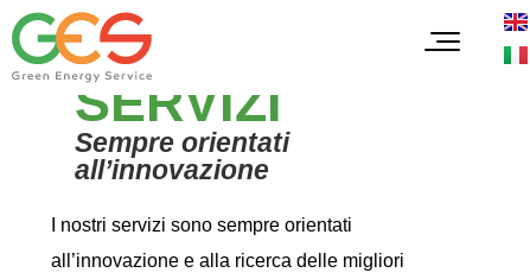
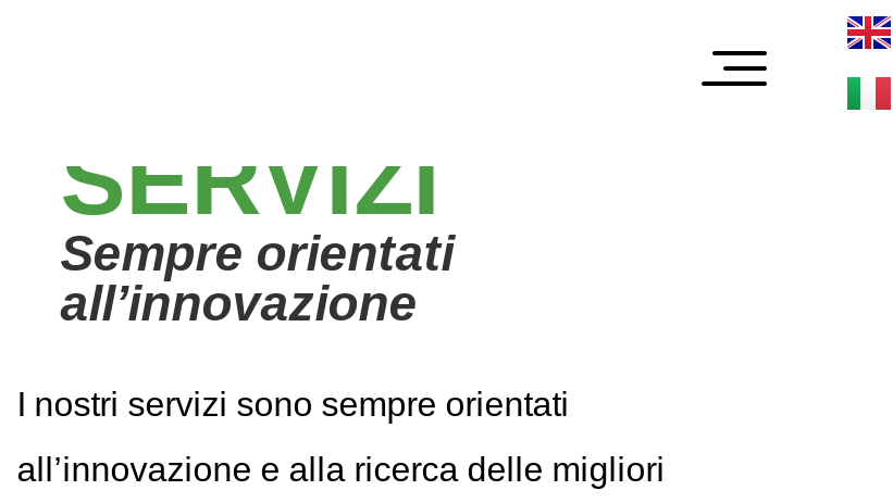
[11,11,153,81] [image] -> none

